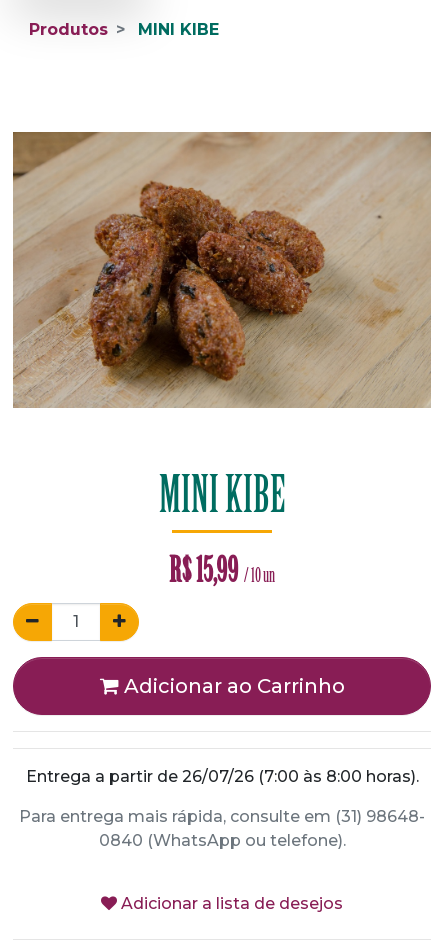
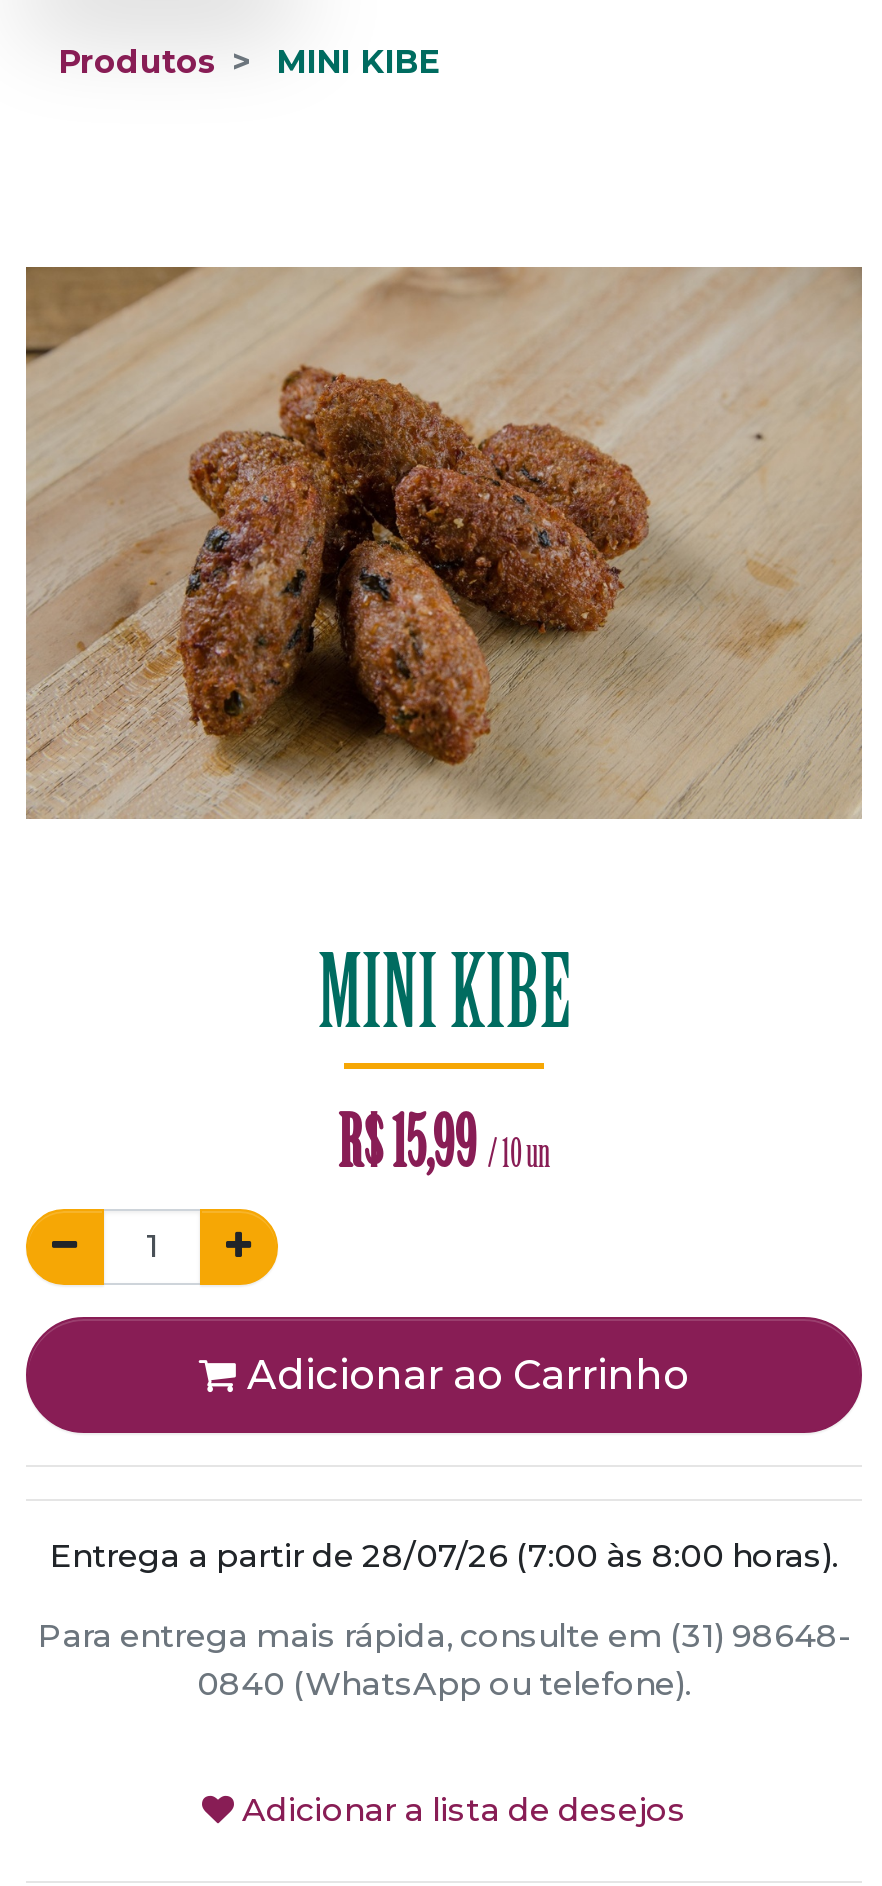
[25,767,418,786] Entrega a partir de 26/07/26 (7:00 às 8:00 horas). -> [50,1537,838,1575] Entrega a partir de 28/07/26 (7:00 às 8:00 horas).

